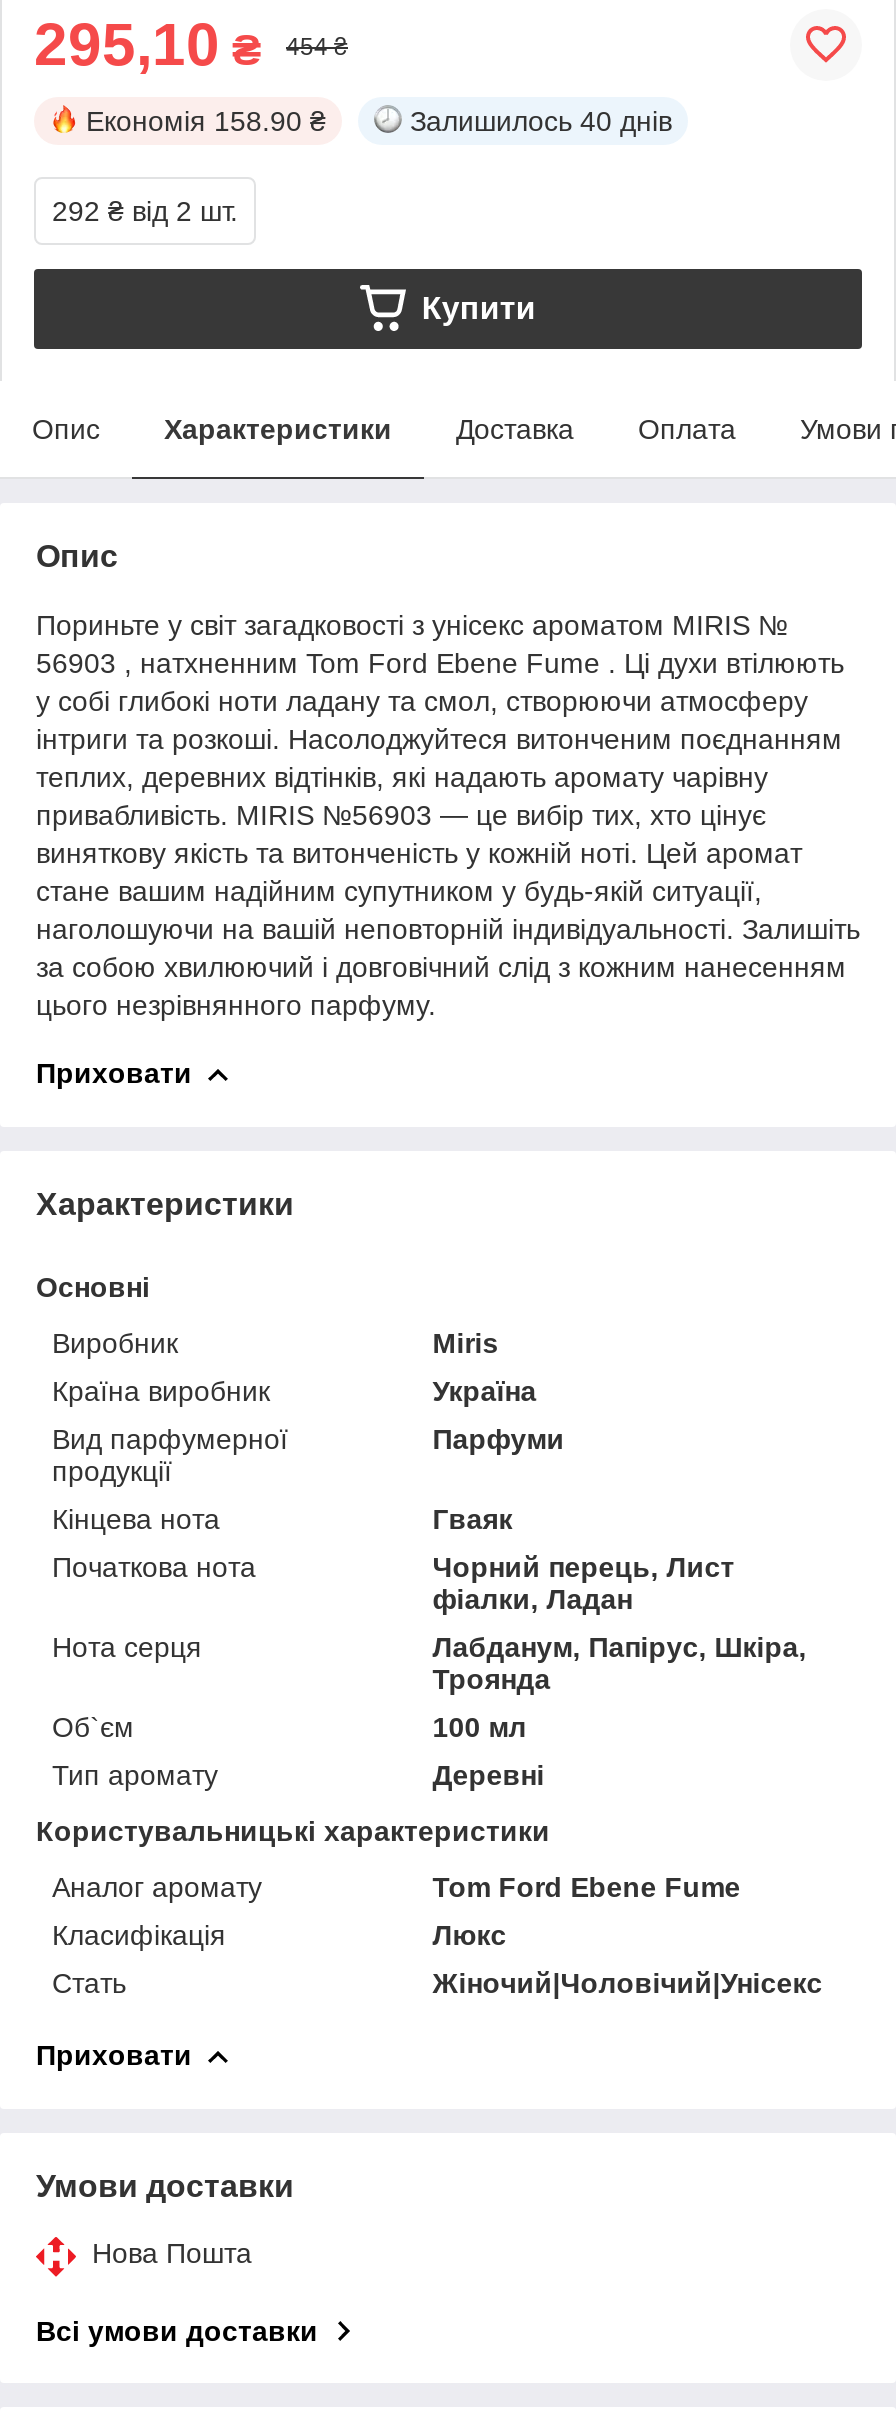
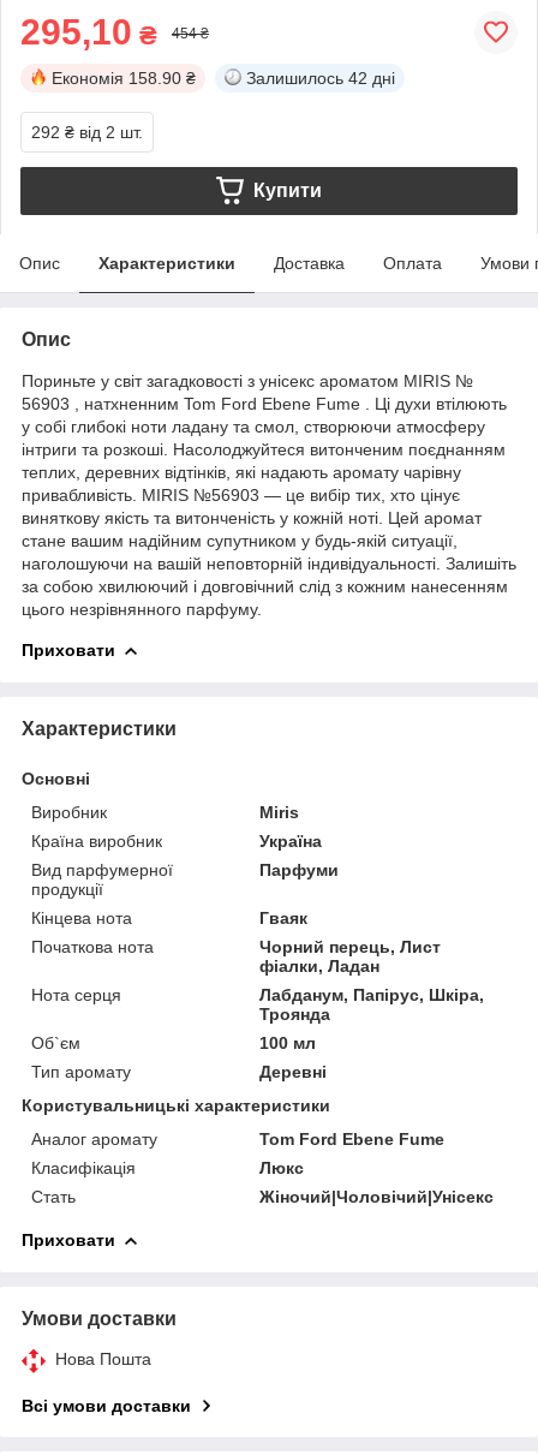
[410,105,672,137] Залишилось 40 днів -> [246,68,395,87] Залишилось 42 дні

